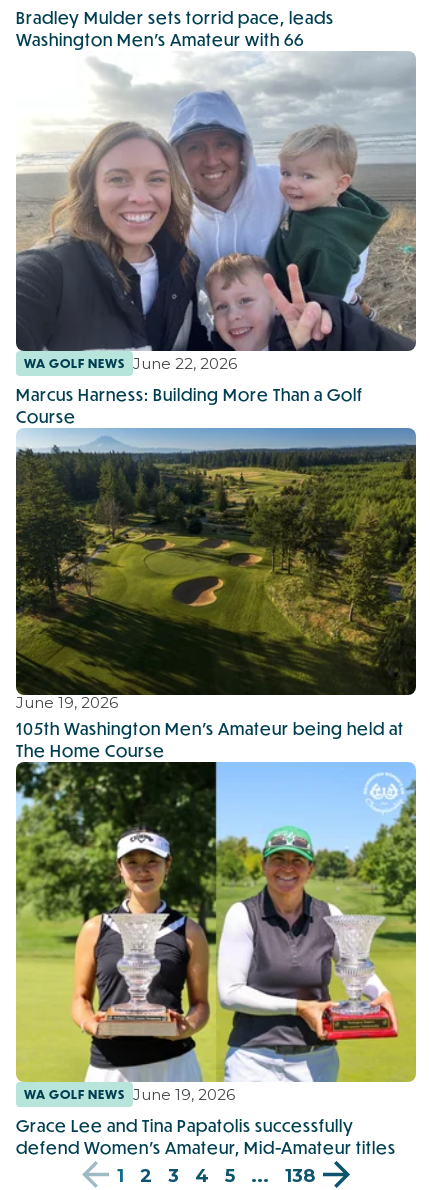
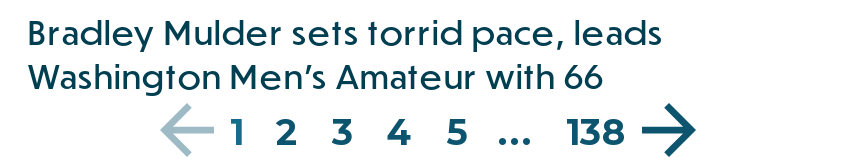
[15,51,417,428] [image] | WA GOLF NEWS June 22, 2026 | Marcus Harness: Building More Than a Golf | Course -> none
[15,427,417,762] [image] | June 19, 2026 | 105th Washington Men's Amateur being held at | The Home Course -> none
[15,761,417,1159] [image] | WA GOLF NEWS June 19, 2026 | Grace Lee and Tina Papatolis successfully | defend Women’s Amateur, Mid-Amateur titles -> none

